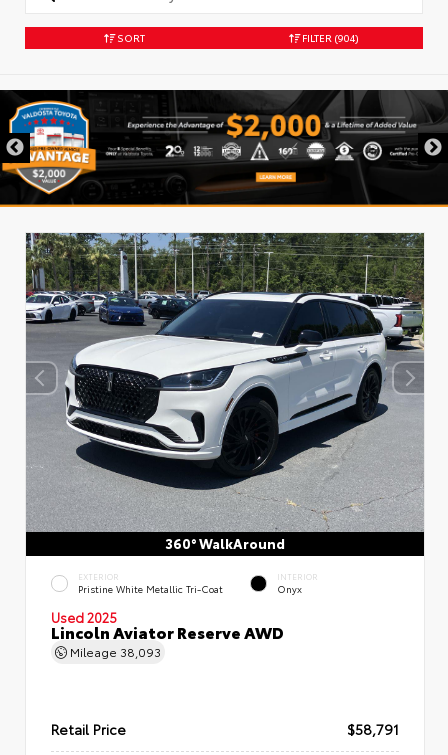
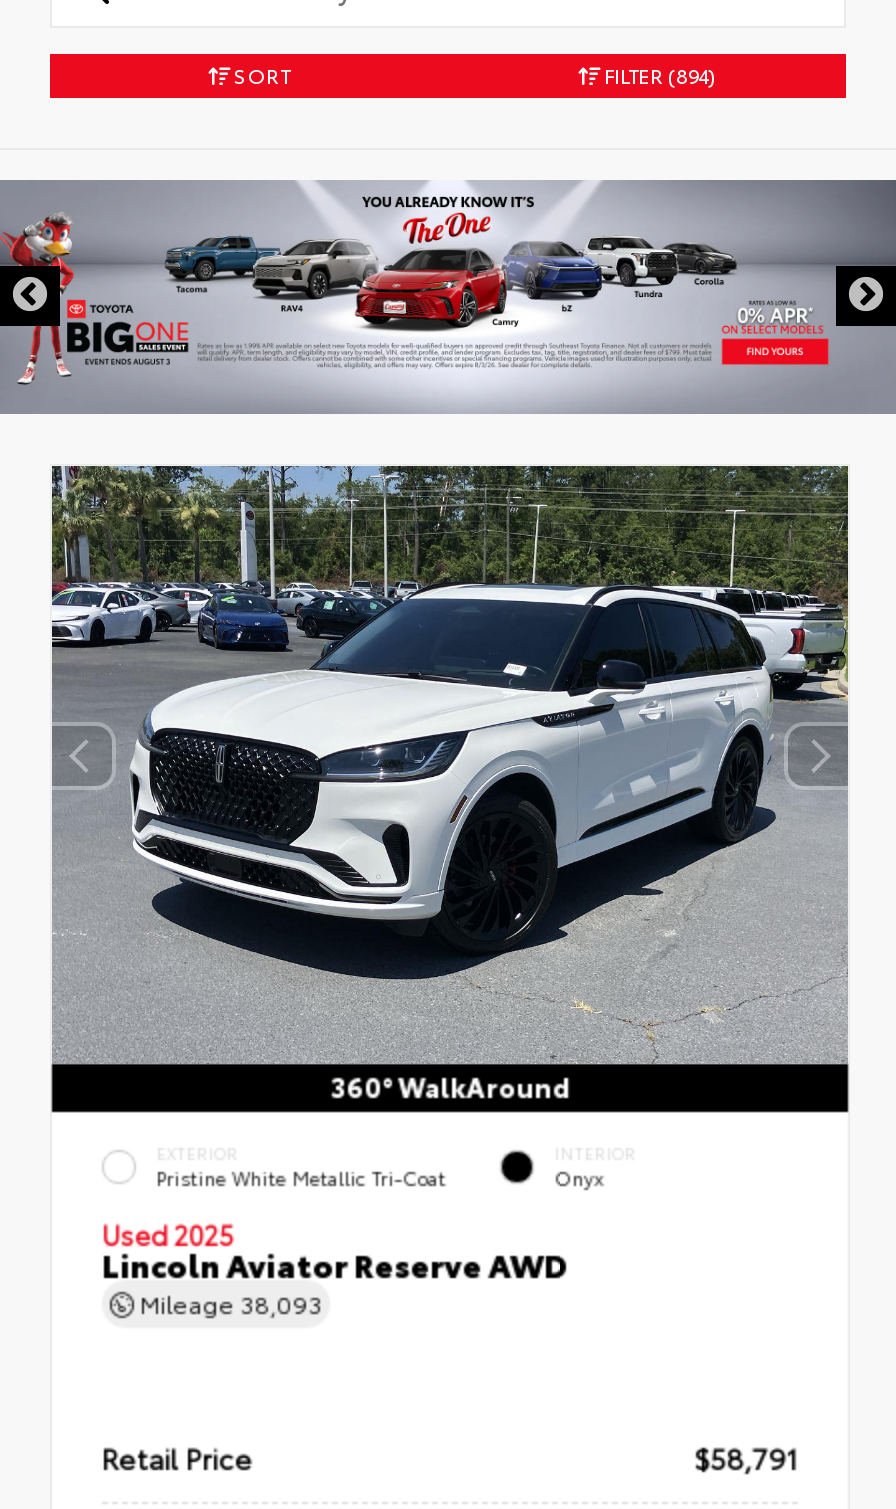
[299,30,358,45] FILTER (904) -> [600,60,716,90] FILTER (894)
[3,89,445,208] [image] -> [6,180,890,416] [image]

